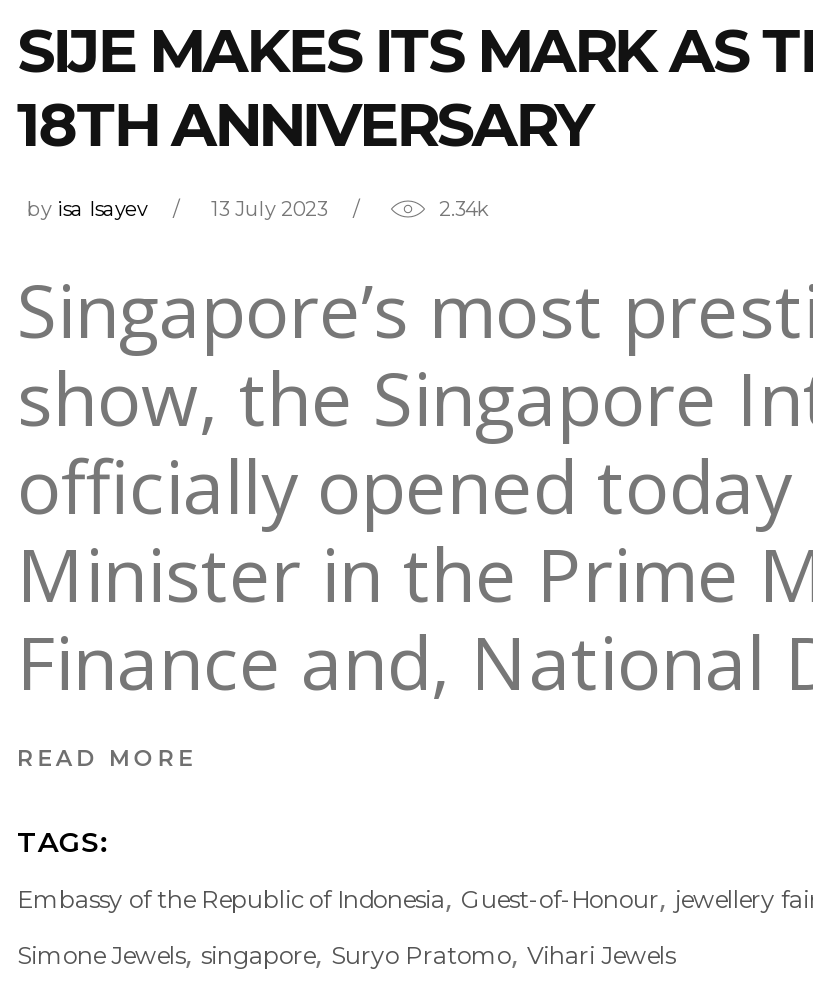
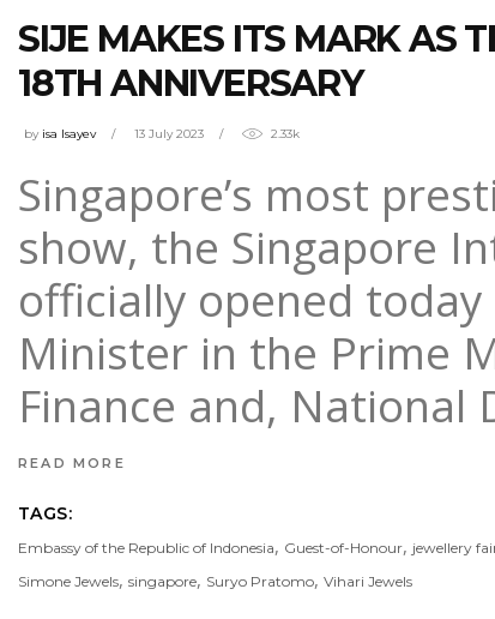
[439,196,489,222] 2.34k -> [271,126,300,142] 2.33k

